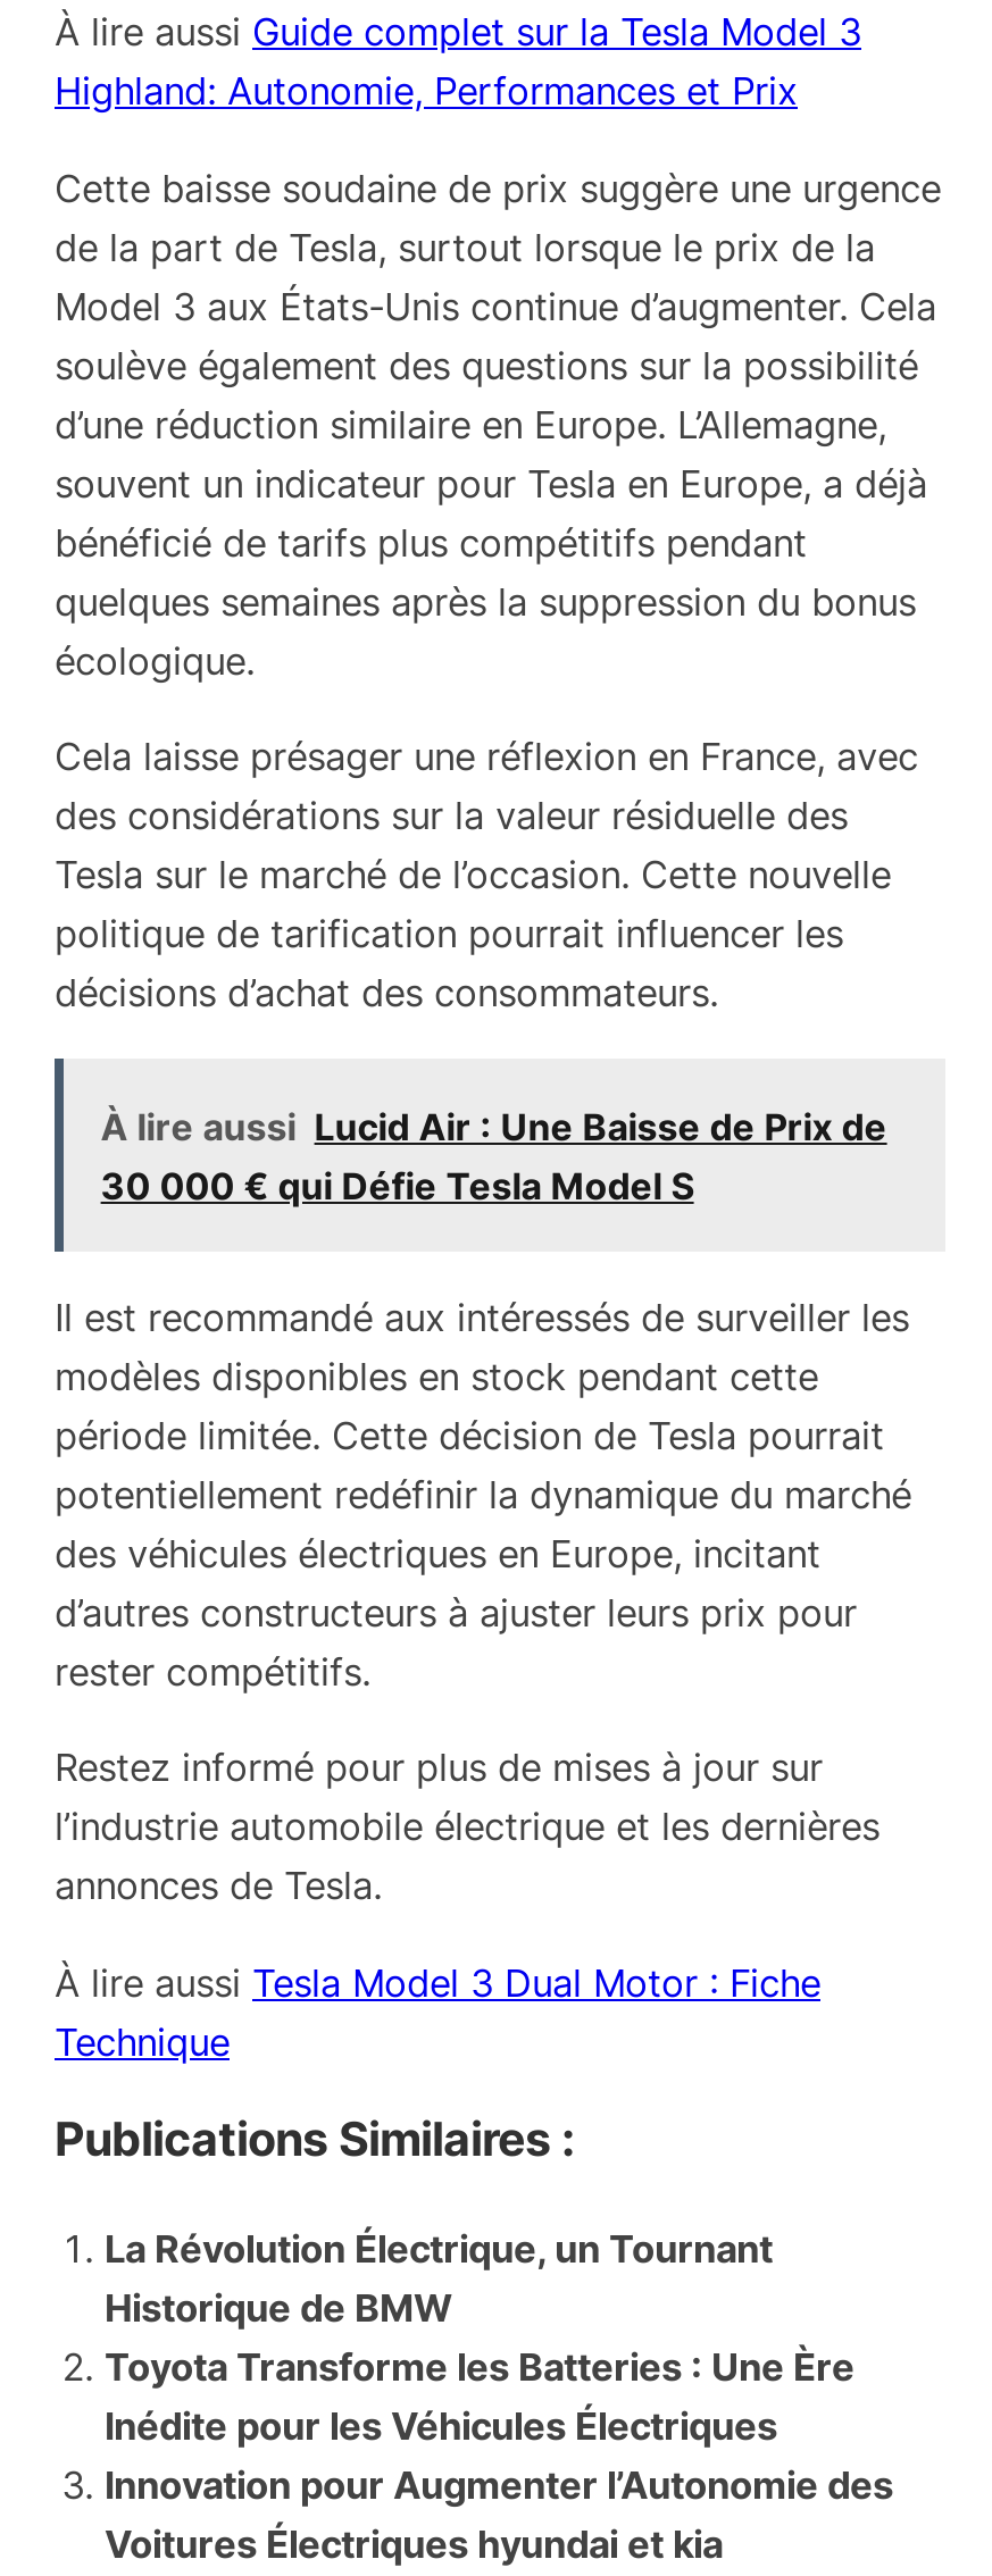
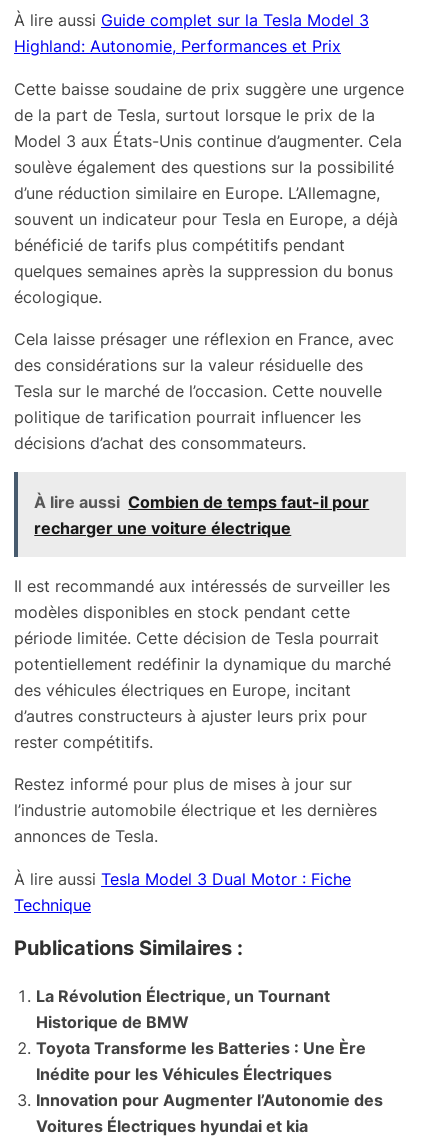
[101,1103,887,1208] À lire aussi Lucid Air : Une Baisse de Prix de | 30 000 € qui Défie Tesla Model S -> [34,492,369,538] À lire aussi Combien de temps faut-il pour | recharger une voiture électrique

